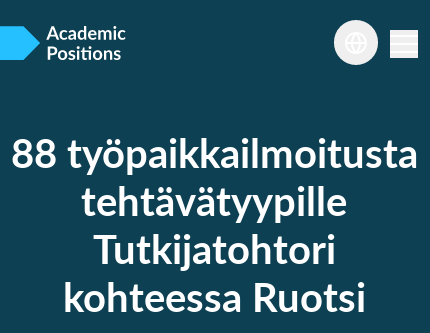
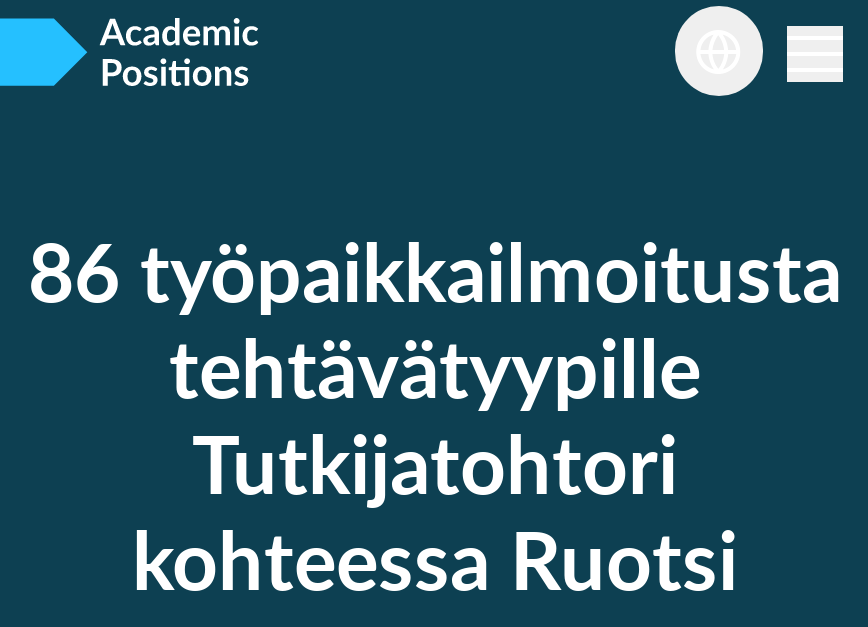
[10,123,417,180] 88 työpaikkailmoitusta -> [28,212,842,326] 86 työpaikkailmoitusta

